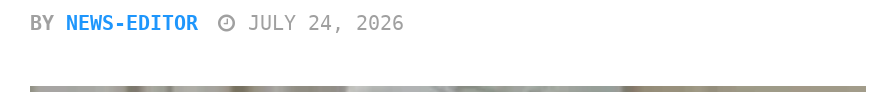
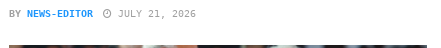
[30,13,404,35] BY NEWS-EDITOR JULY 24, 2026 -> [9,8,196,19] BY NEWS-EDITOR JULY 21, 2026

